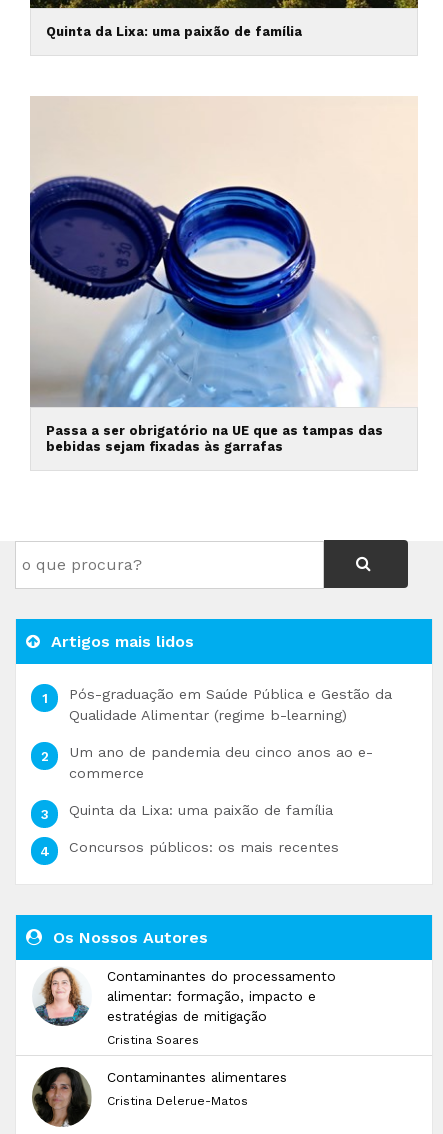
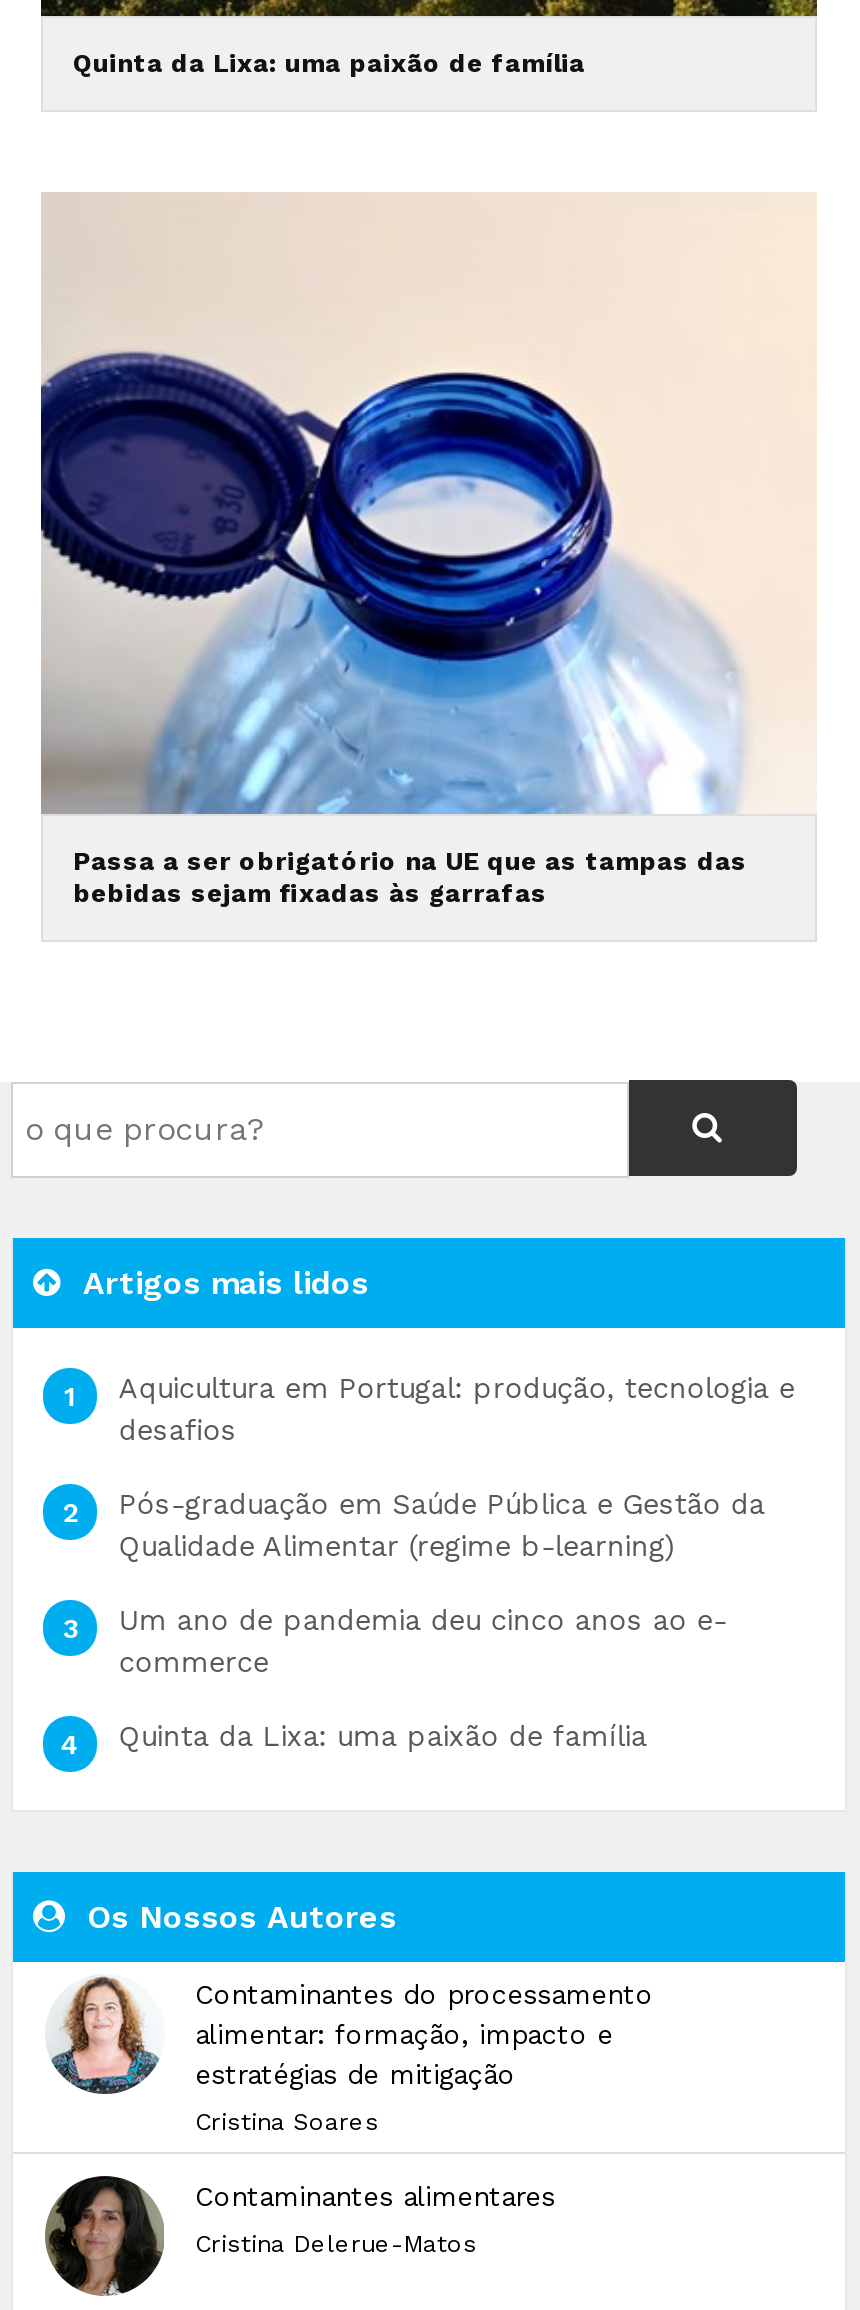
none -> [119,1372,795,1446] Aquicultura em Portugal: produção, tecnologia e | desafios
moved [69,686,392,818] -> [119,1488,765,1752]: Pós-graduação em Saúde Pública e Gestão da | Qualidade Alimentar (regime b-learning) | Um ano de pandemia deu cinco anos ao e- | commerce | Quinta da Lixa: uma paixão de família
[69,839,339,855] Concursos públicos: os mais recentes -> none

